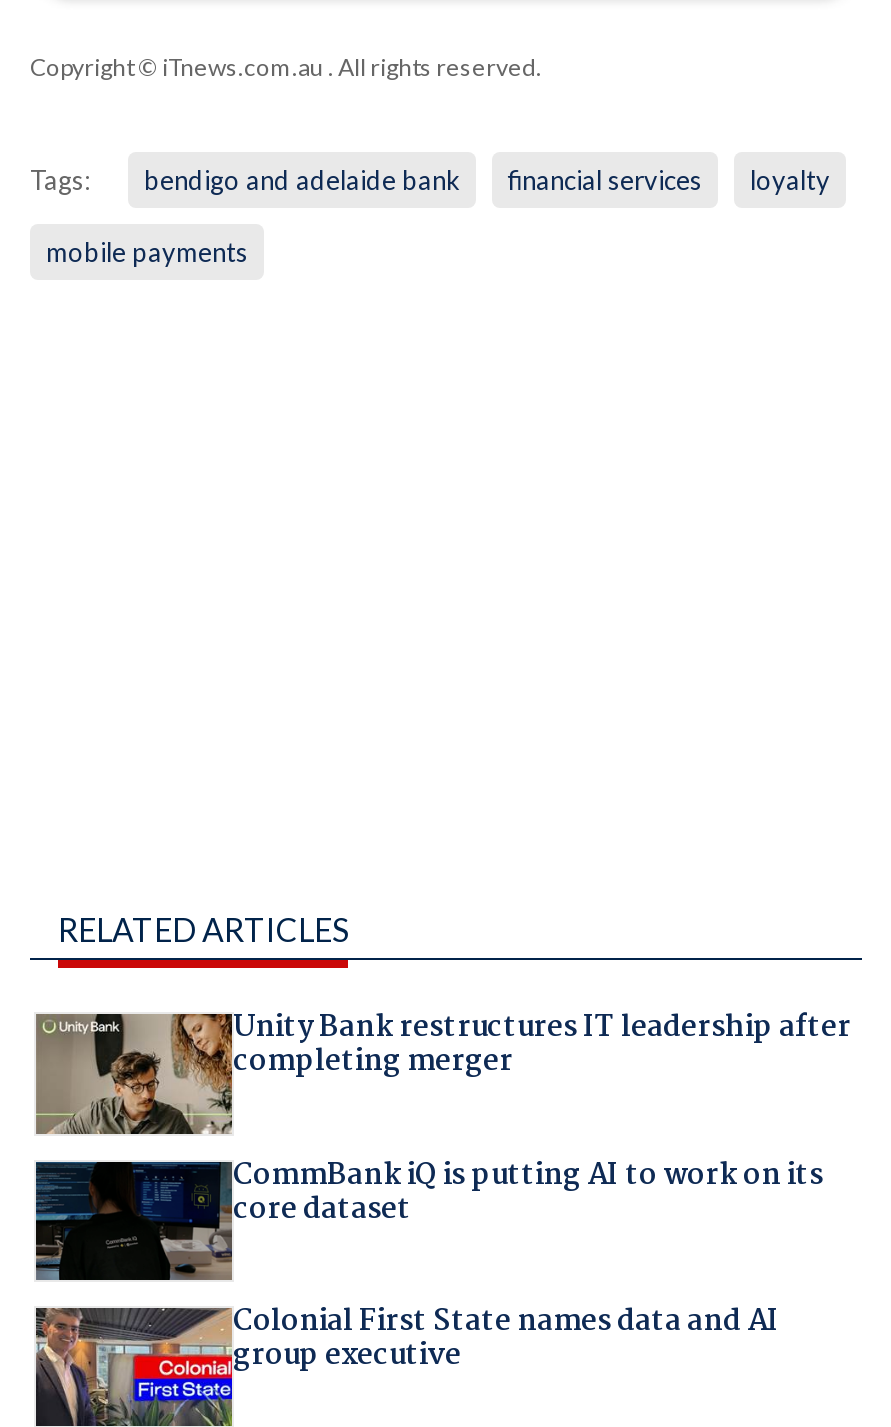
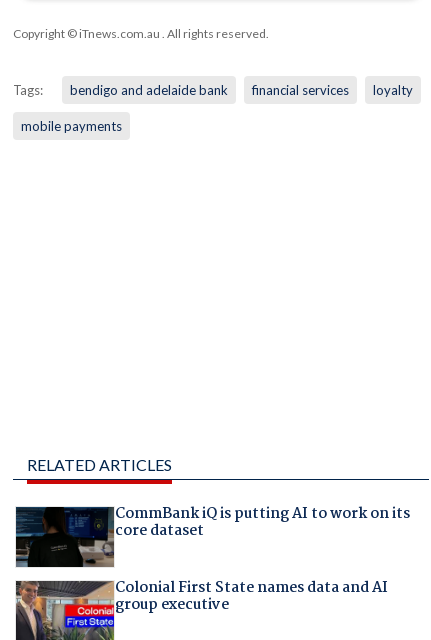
[34,1004,851,1136] [image] | Unity Bank restructures IT leadership after | completing merger -> none

